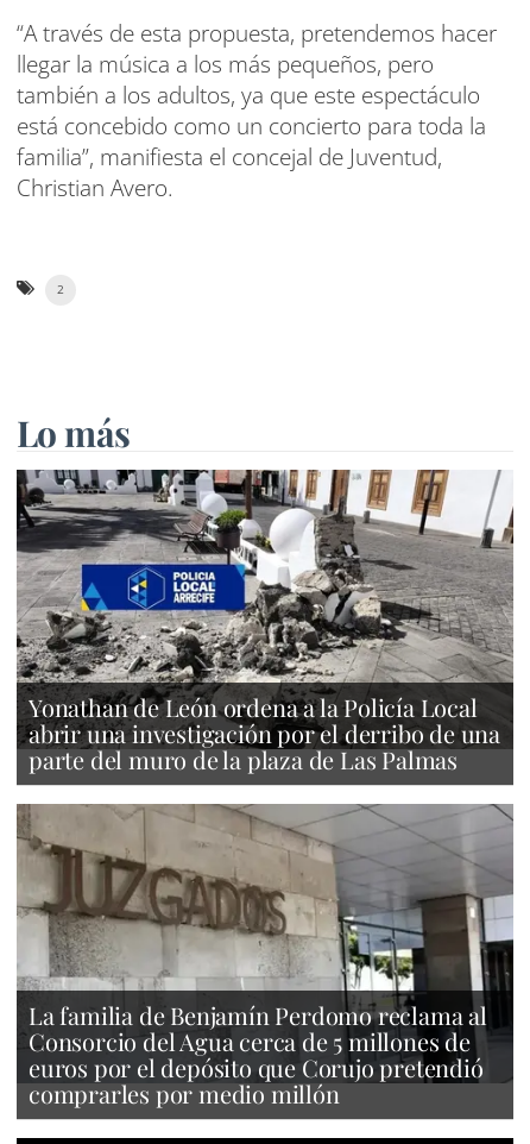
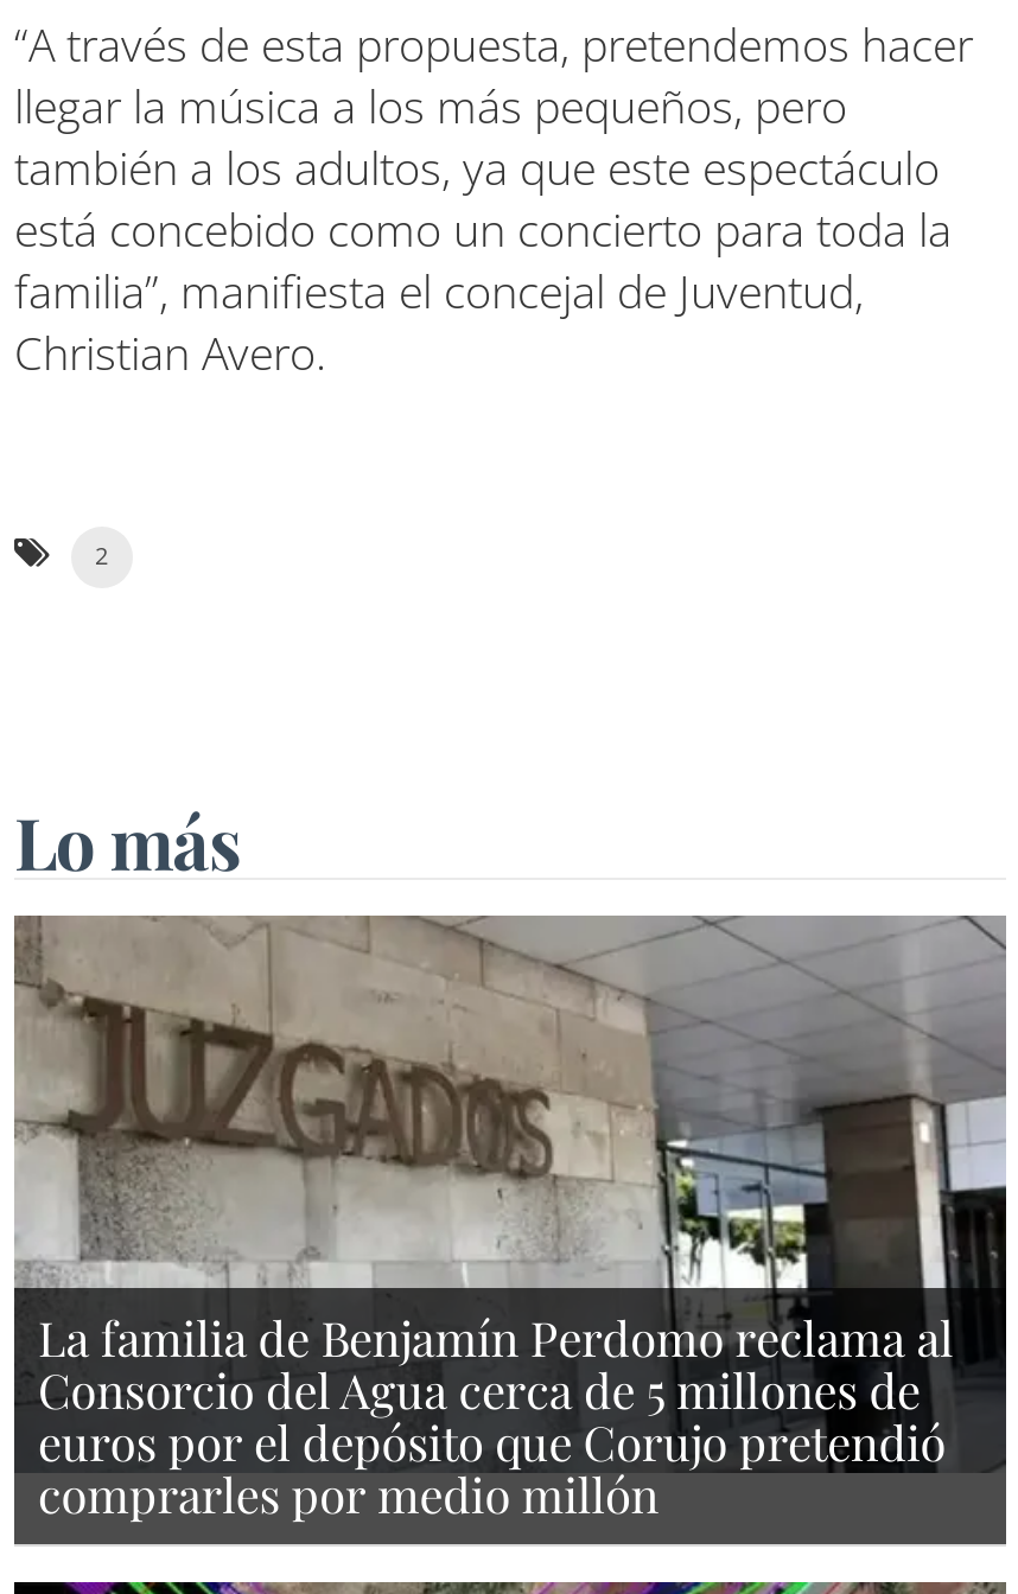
[15,469,513,775] [image] | Yonathan de León ordena a la Policía Local | abrir una investigación por el derribo de una | parte del muro de la plaza de Las Palmas -> none

